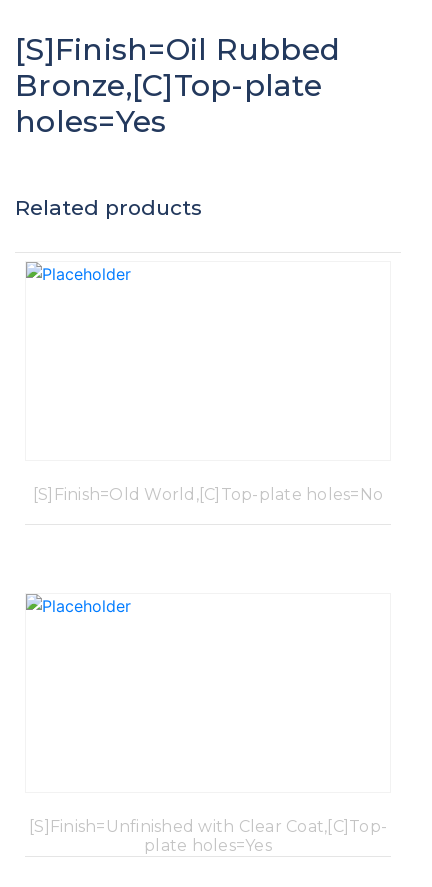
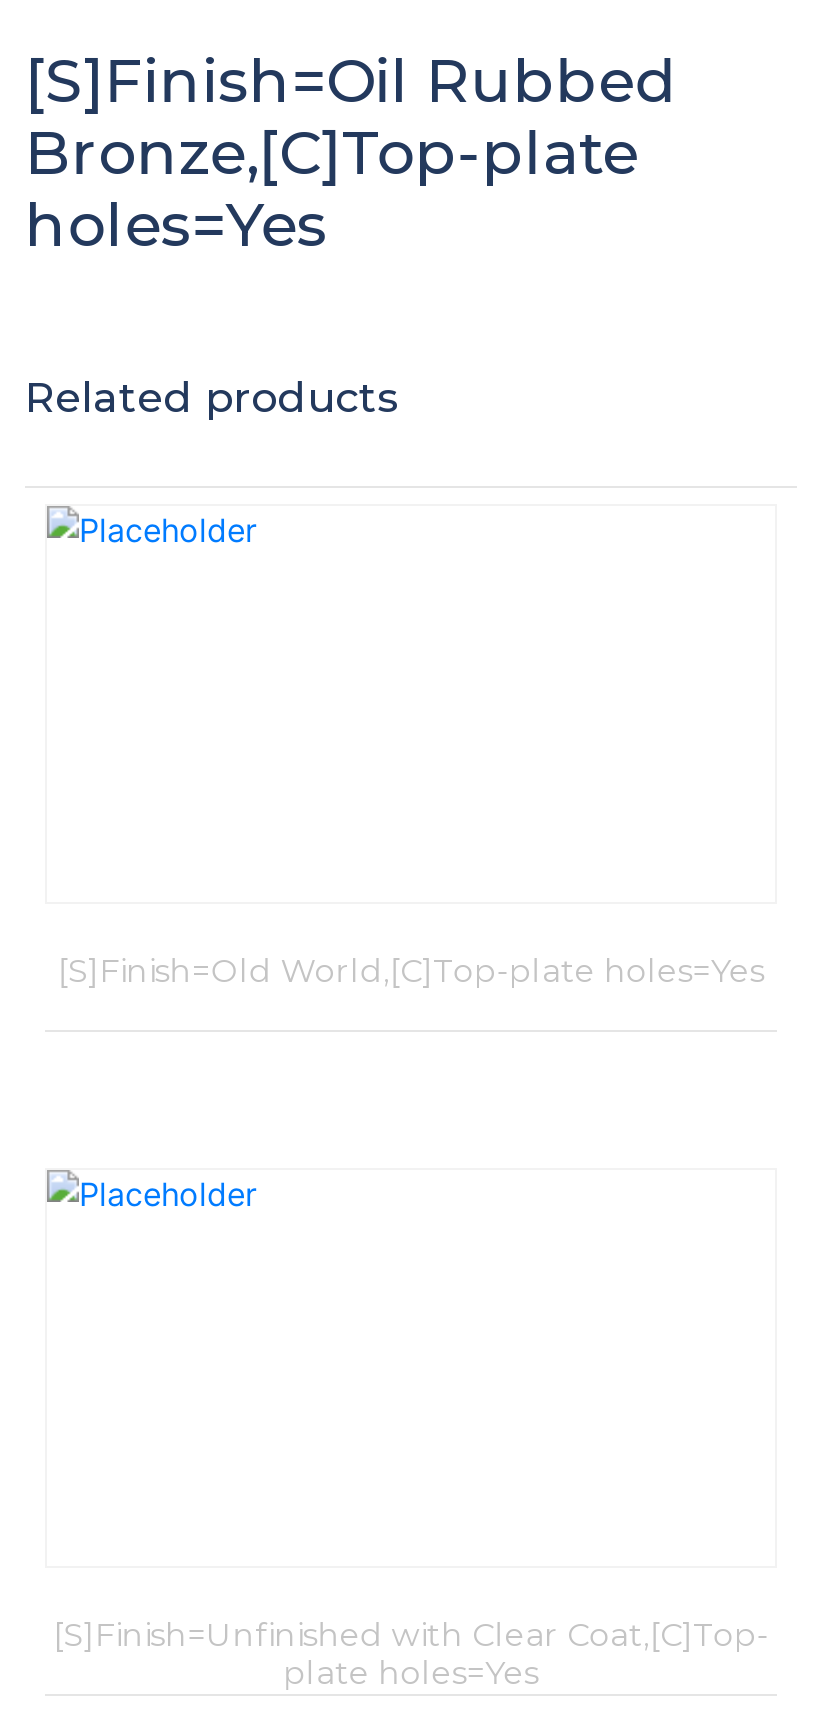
[33,485,383,504] [S]Finish=Old World,[C]Top-plate holes=No -> [57,953,765,991] [S]Finish=Old World,[C]Top-plate holes=Yes

